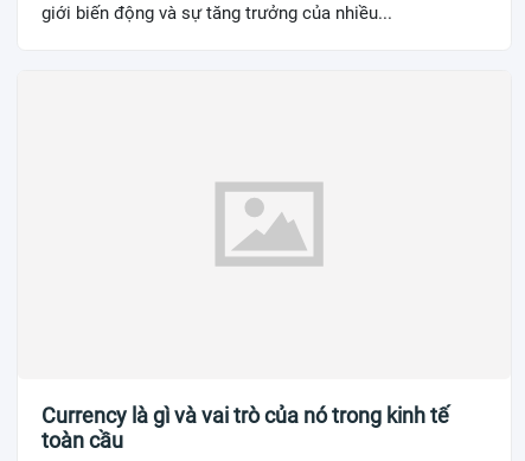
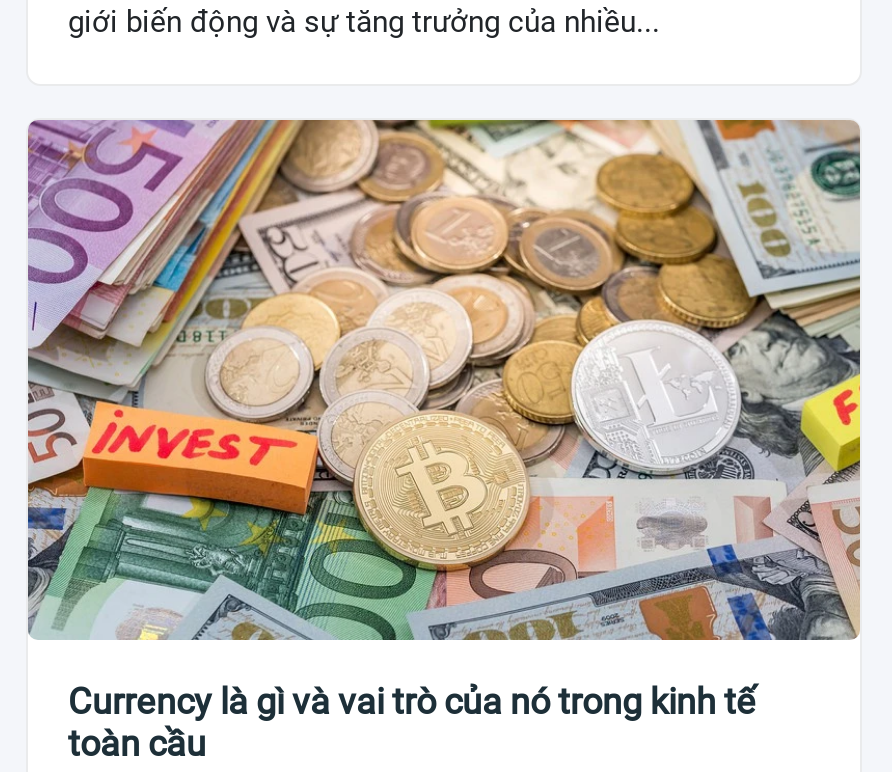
none -> [26,118,862,642] [image]

